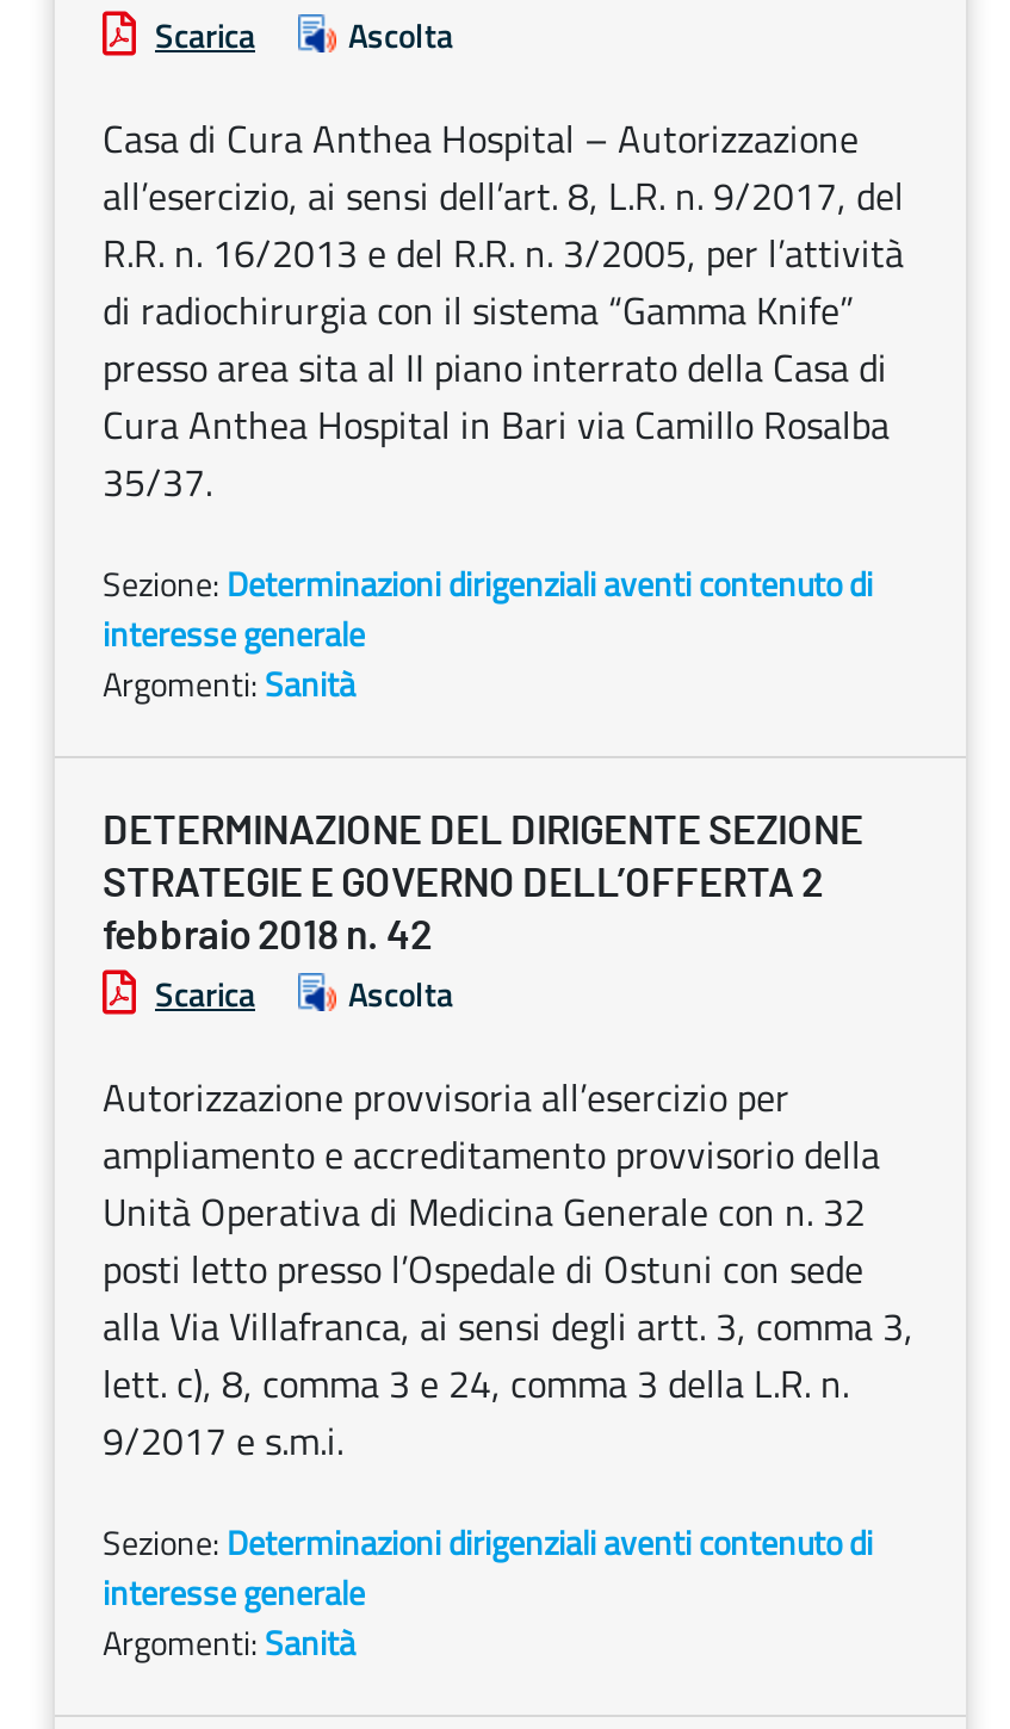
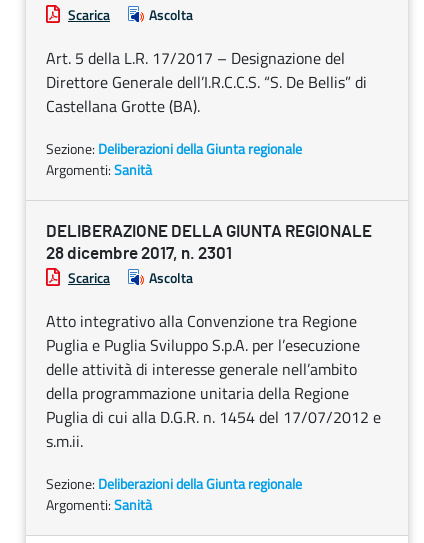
[103,110,904,510] Casa di Cura Anthea Hospital – Autorizzazione | all’esercizio, ai sensi dell’art. 8, L.R. n. 9/2017, del | R.R. n. 16/2013 e del R.R. n. 3/2005, per l’attività | di radiochirurgia con il sistema “Gamma Knife” | presso area sita al II piano interrato della Casa di | Cura Anthea Hospital in Bari via Camillo Rosalba | 35/37. -> [46,46,367,118] Art. 5 della L.R. 17/2017 – Designazione del | Direttore Generale dell’I.R.C.C.S. “S. De Bellis” di | Castellana Grotte (BA).
[103,558,873,658] Sezione: Determinazioni dirigenziali aventi contenuto di | interesse generale -> [46,138,302,159] Sezione: Deliberazioni della Giunta regionale
[103,811,863,956] DETERMINAZIONE DEL DIRIGENTE SEZIONE | STRATEGIE E GOVERNO DELL’OFFERTA 2 | febbraio 2018 n. 42 -> [46,223,372,262] DELIBERAZIONE DELLA GIUNTA REGIONALE | 28 dicembre 2017, n. 2301
[103,1068,913,1469] Autorizzazione provvisoria all’esercizio per | ampliamento e accreditamento provvisorio della | Unità Operativa di Medicina Generale con n. 32 | posti letto presso l’Ospedale di Ostuni con sede | alla Via Villafranca, ai sensi degli artt. 3, comma 3, | lett. c), 8, comma 3 e 24, comma 3 della L.R. n. | 9/2017 e s.m.i. -> [46,309,381,453] Atto integrativo alla Convenzione tra Regione | Puglia e Puglia Sviluppo S.p.A. per l’esecuzione | delle attività di interesse generale nell’ambito | della programmazione unitaria della Regione | Puglia di cui alla D.G.R. n. 1454 del 17/07/2012 e | s.m.ii.
[103,1517,873,1617] Sezione: Determinazioni dirigenziali aventi contenuto di | interesse generale -> [46,473,302,494] Sezione: Deliberazioni della Giunta regionale

